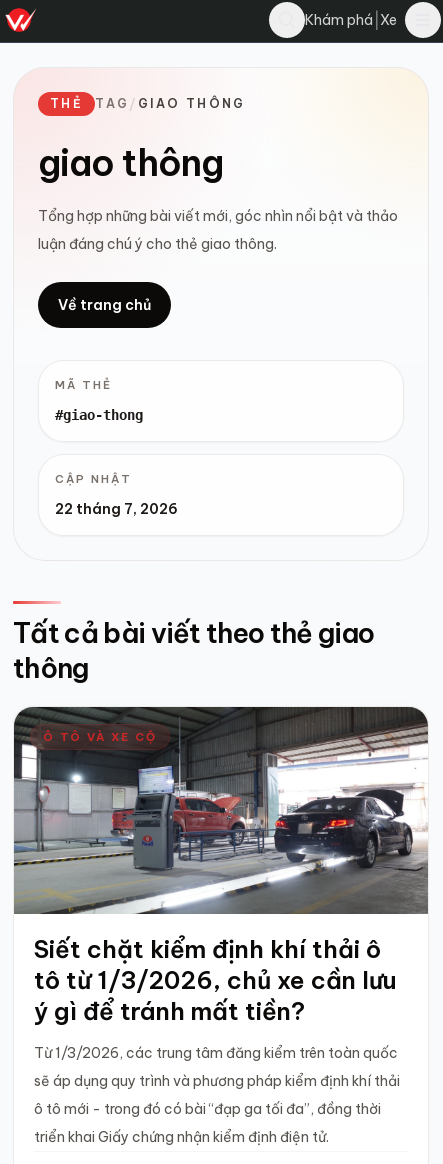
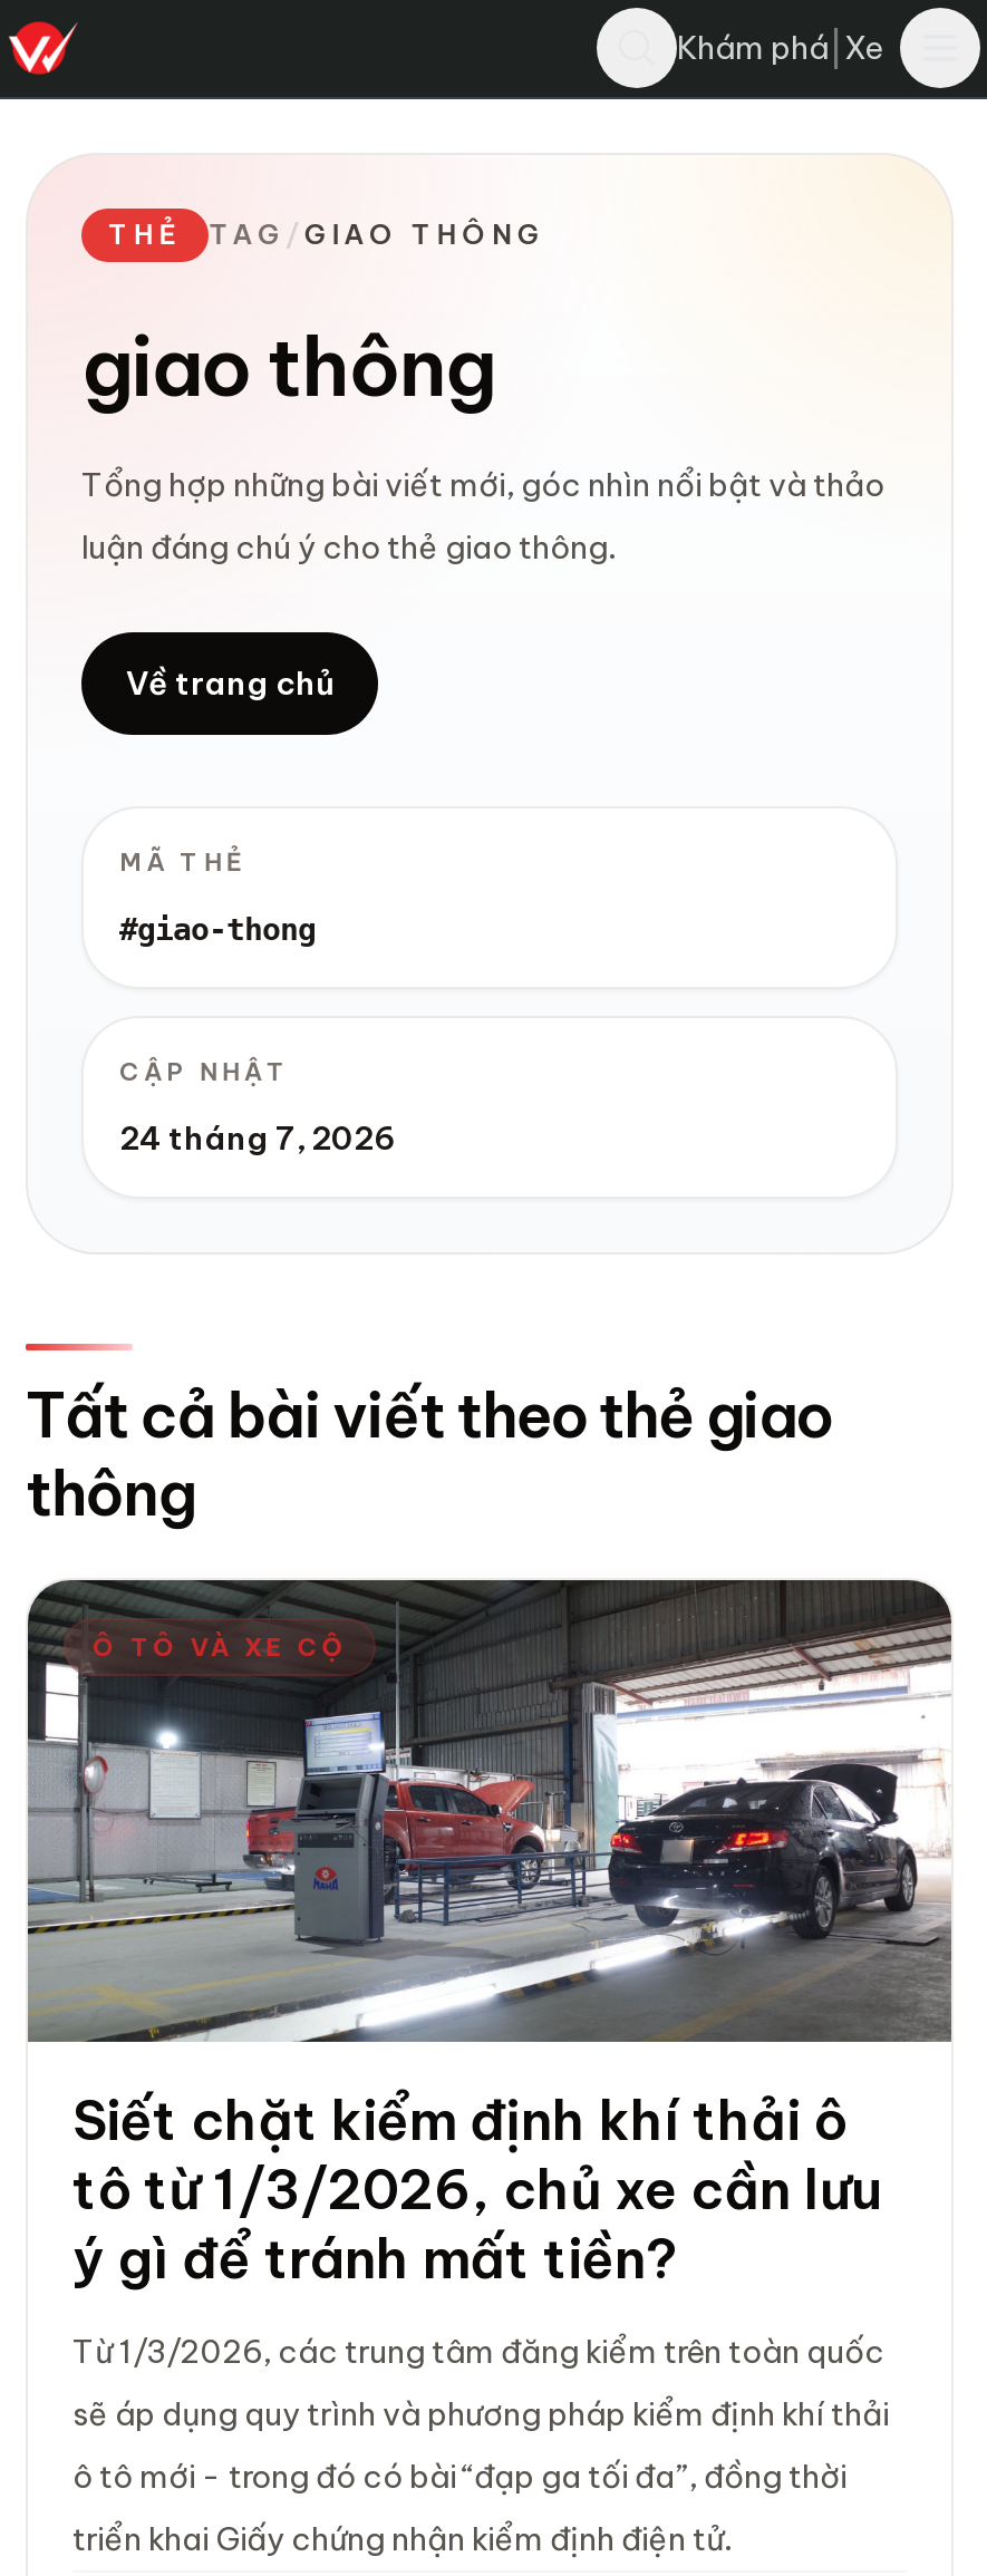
[55,500,178,518] 22 tháng 7, 2026 -> [119,1118,396,1159] 24 tháng 7, 2026

